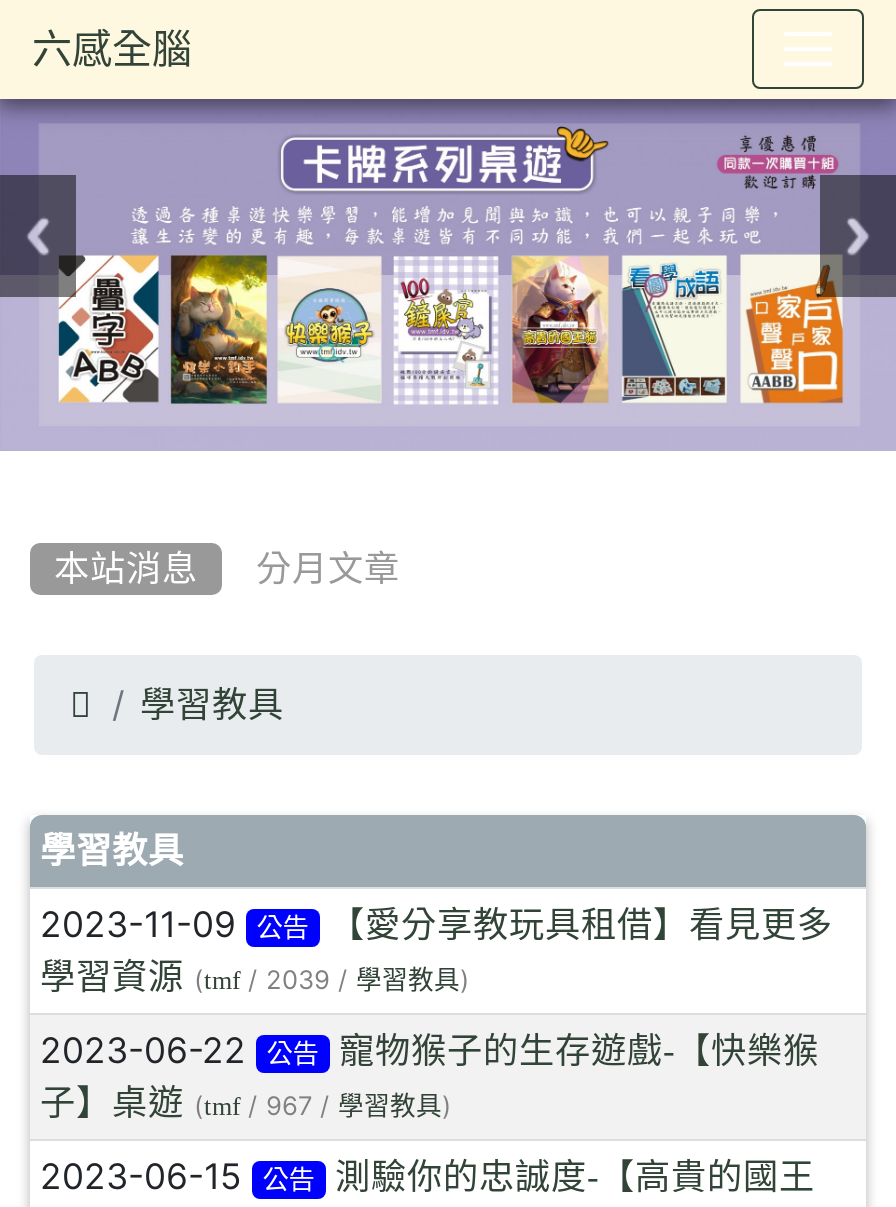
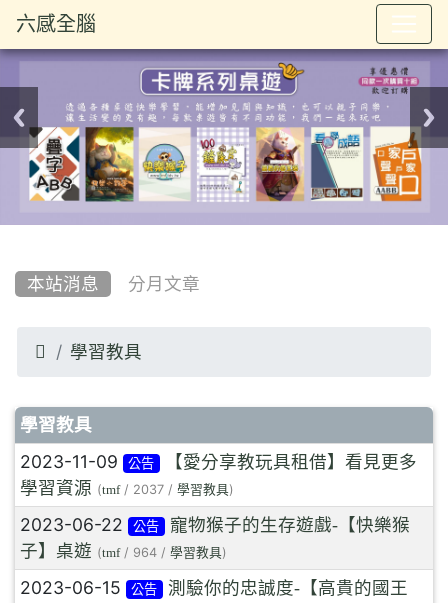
[40,957,470,997] 學習資源 (tmf / 2039 /學習教具) -> [20,478,234,498] 學習資源 (tmf / 2037 /學習教具)
[40,1083,452,1123] 子】桌遊 (tmf / 967 /學習教具) -> [20,541,227,561] 子】桌遊 (tmf / 964 /學習教具)

